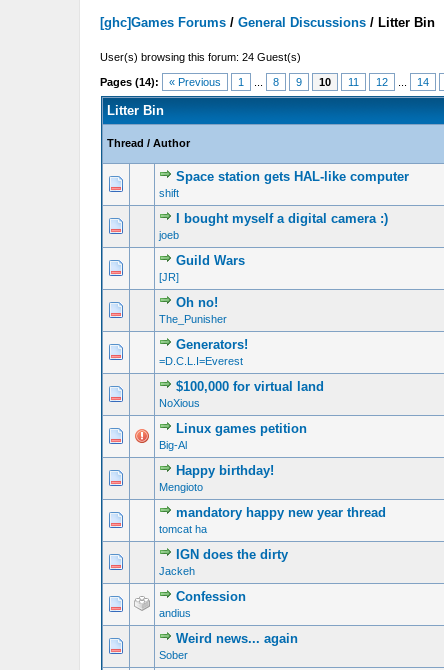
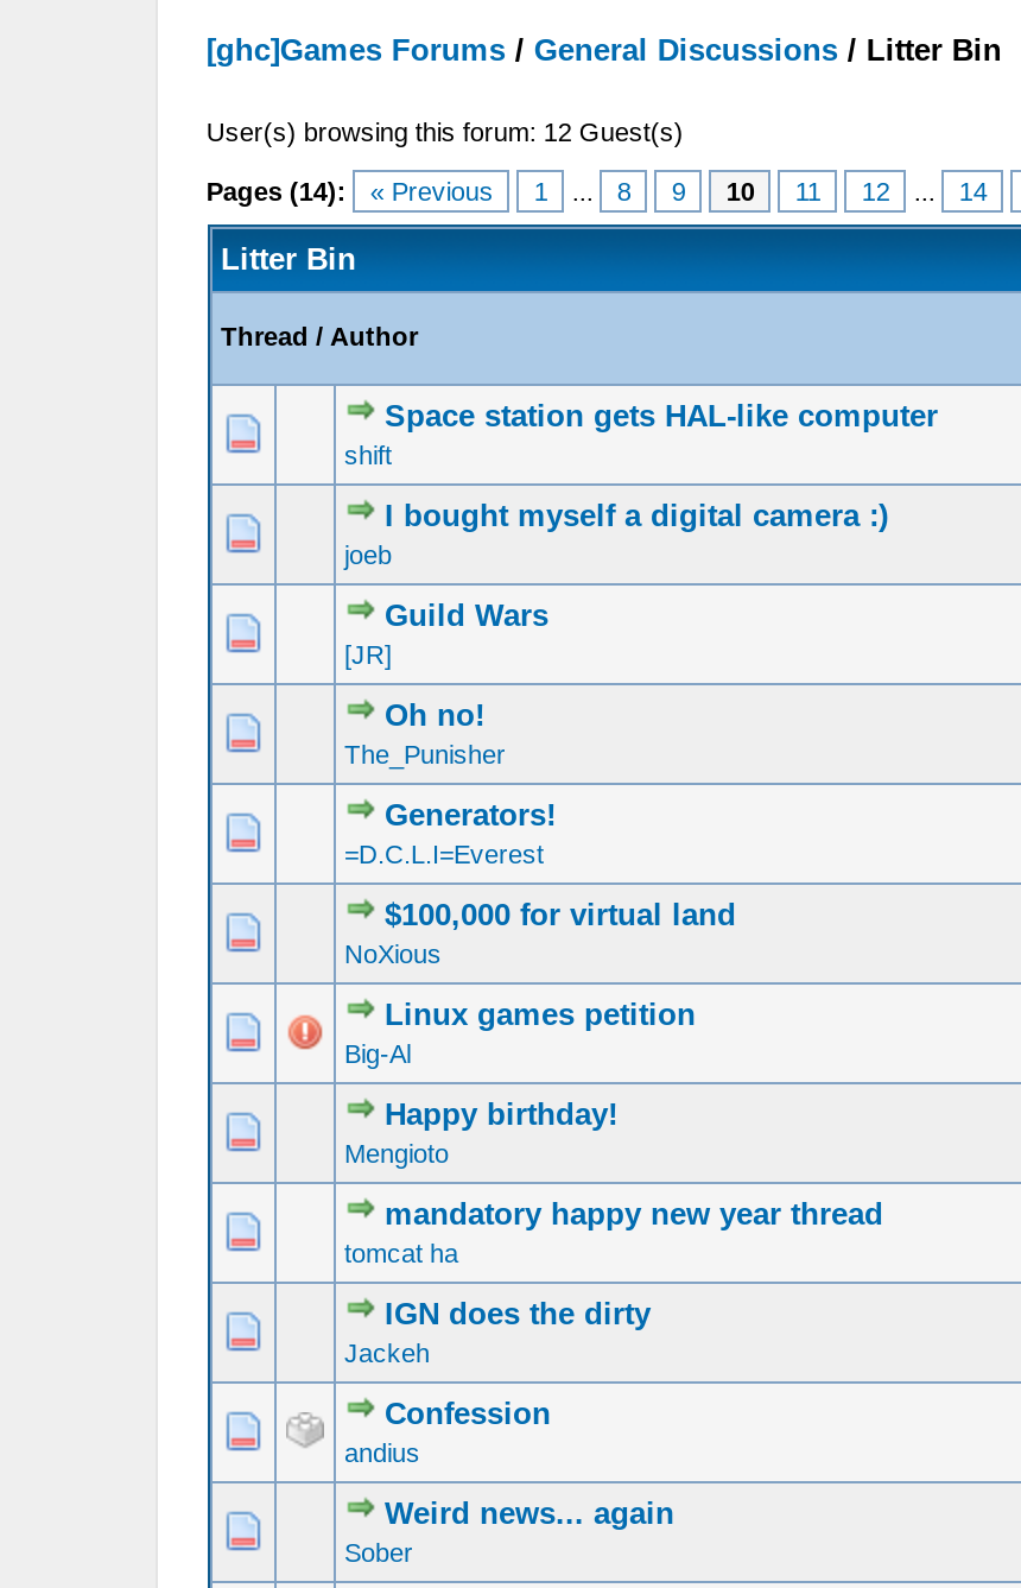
[100,51,301,63] User(s) browsing this forum: 24 Guest(s) -> [206,118,684,146] User(s) browsing this forum: 12 Guest(s)

